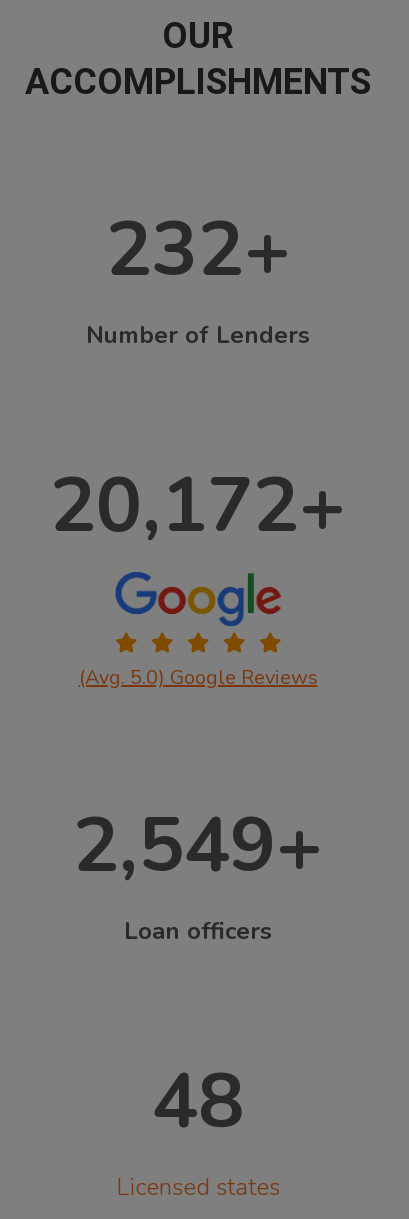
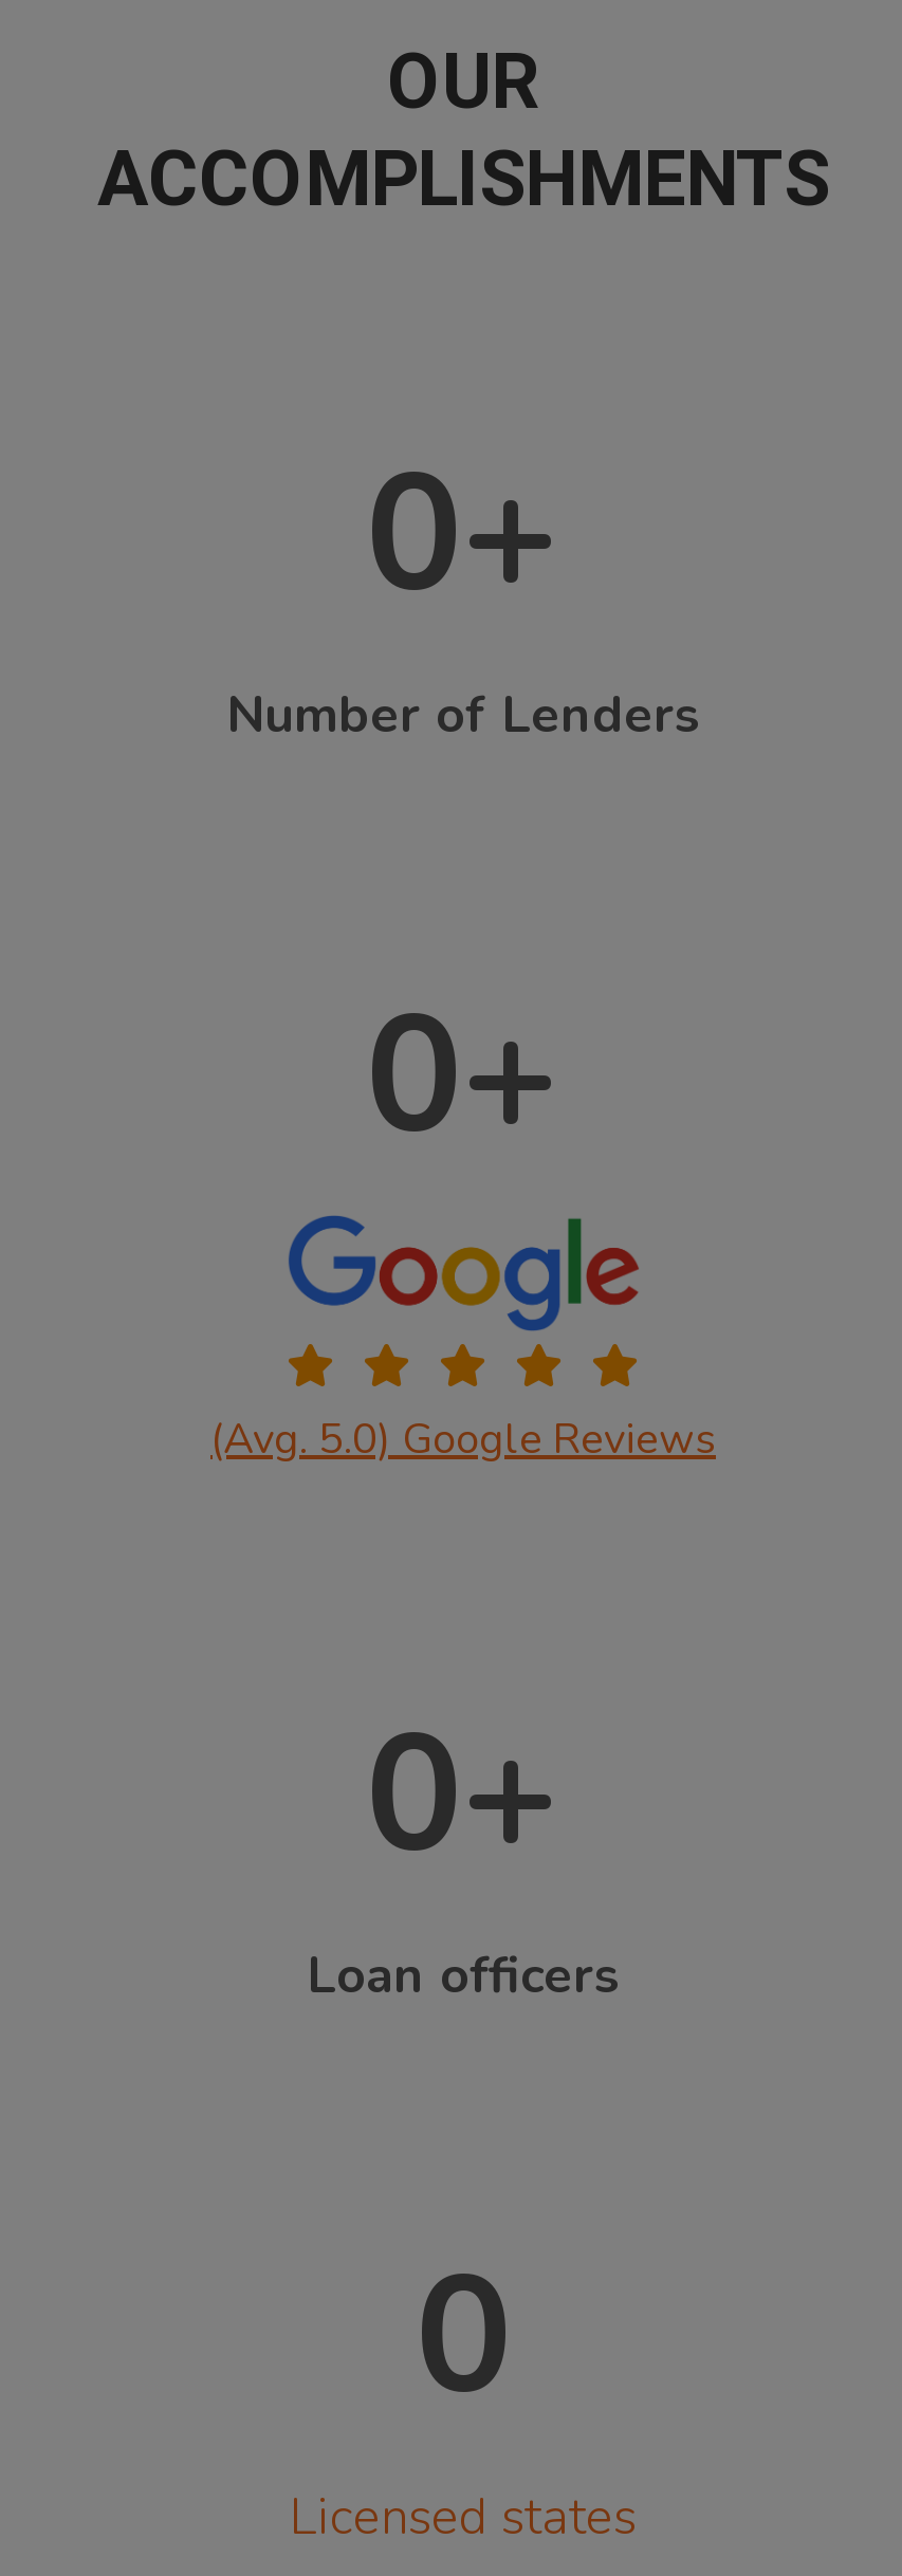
[105,197,290,302] 232+ -> [365,423,562,645] 0+
[50,453,346,558] 20,172+ -> [365,964,562,1186] 0+
[73,793,323,898] 2,549+ -> [365,1683,562,1905] 0+
[152,1049,244,1154] 48 -> [415,2224,512,2446] 0

